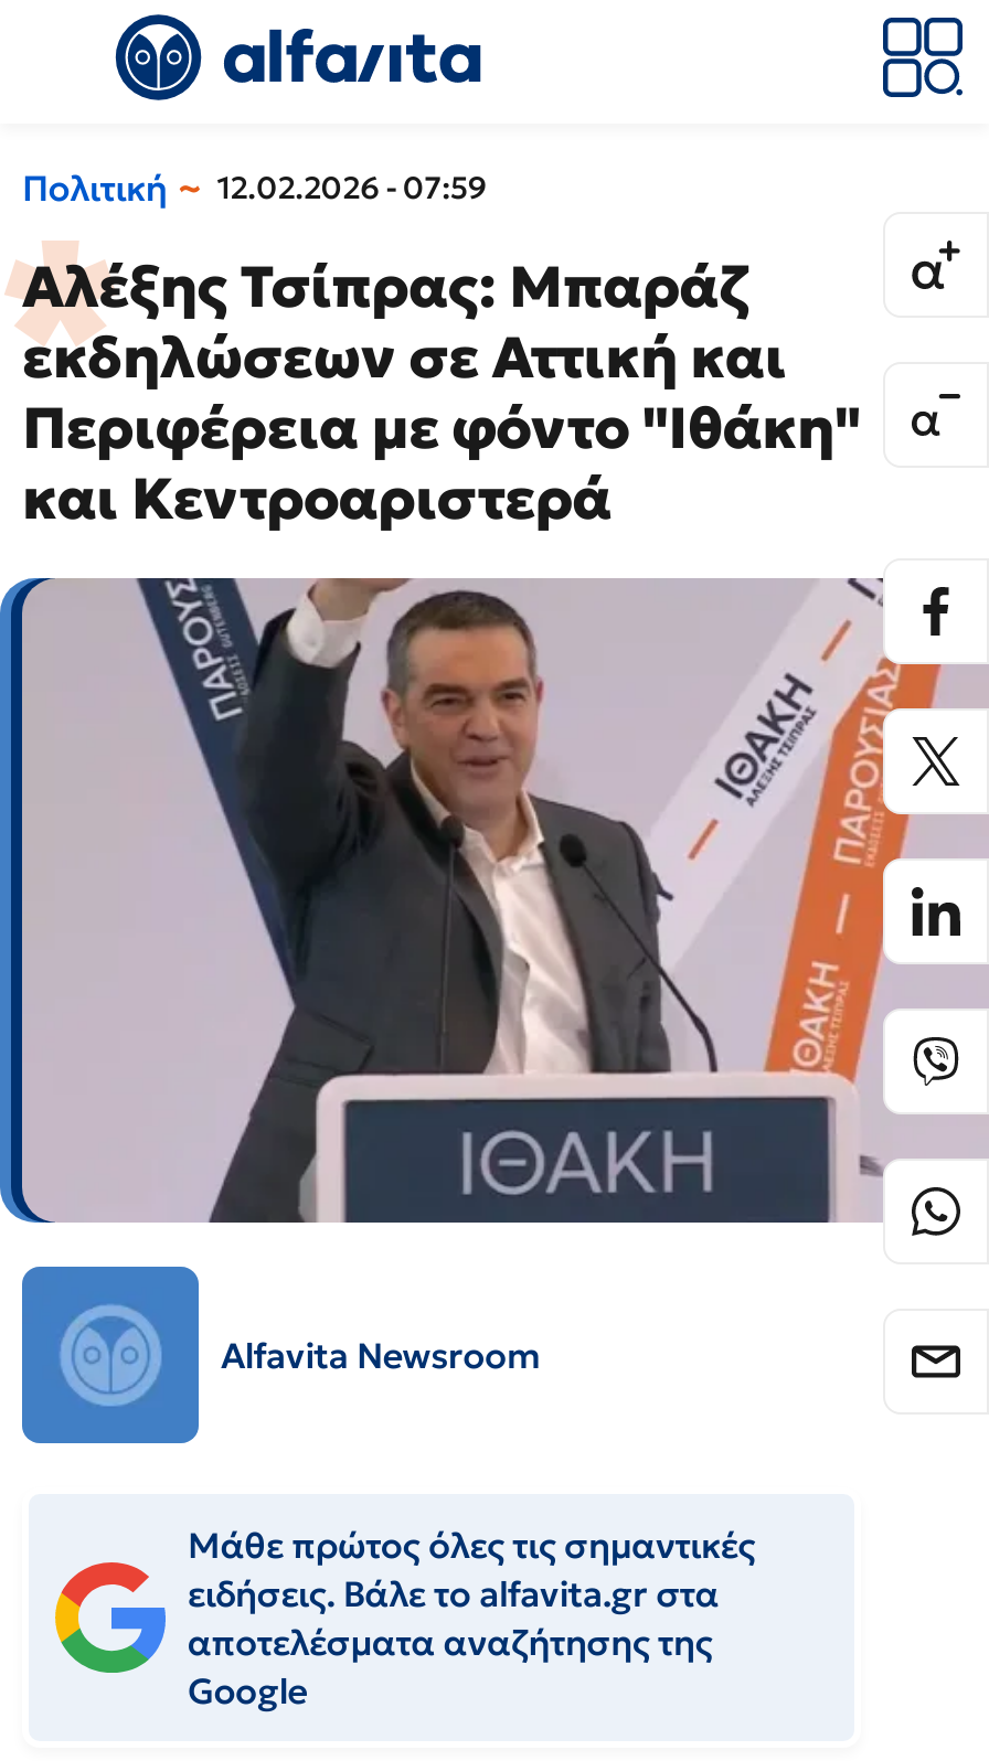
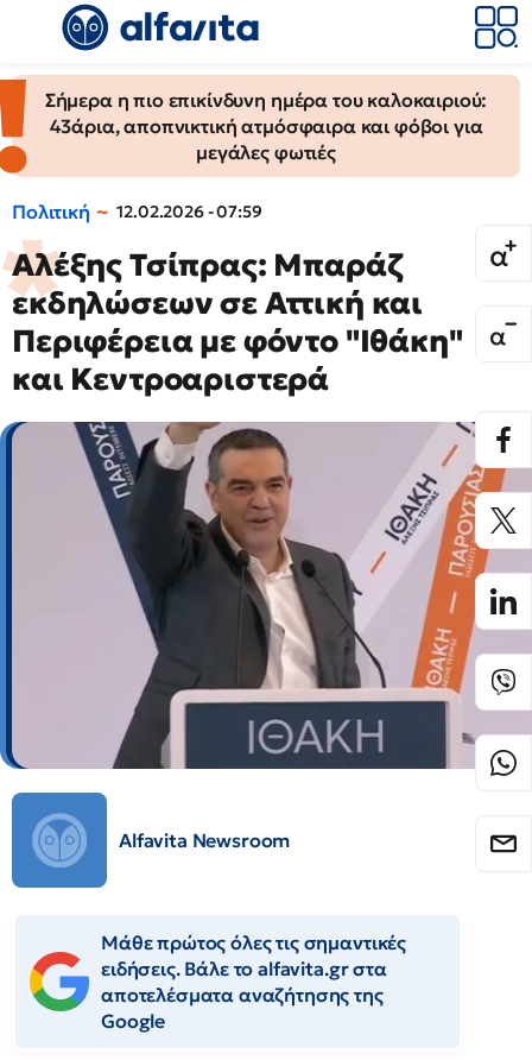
none -> [4,75,520,176] [image] | Σήμερα η πιο επικίνδυνη ημέρα του καλοκαιριού: | 43άρια, αποπνικτική ατμόσφαιρα και φόβοι για | μεγάλες φωτιές

